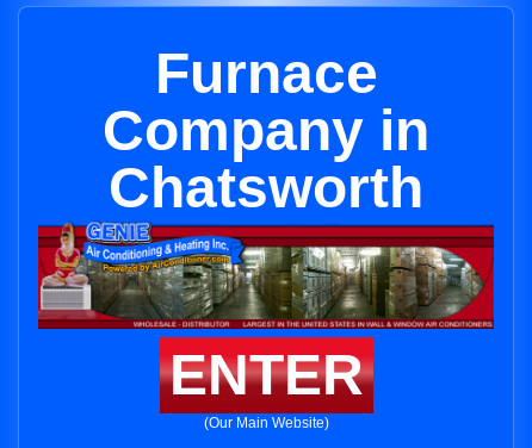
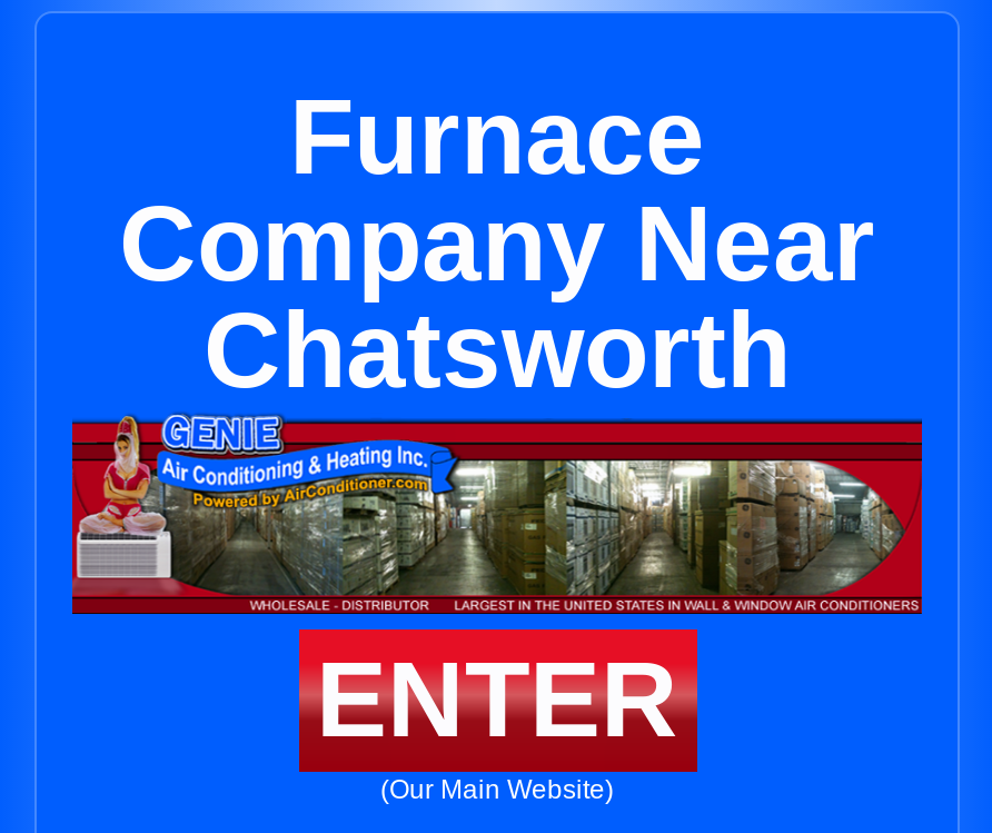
[103,99,429,162] Company in -> [119,185,875,303] Company Near

